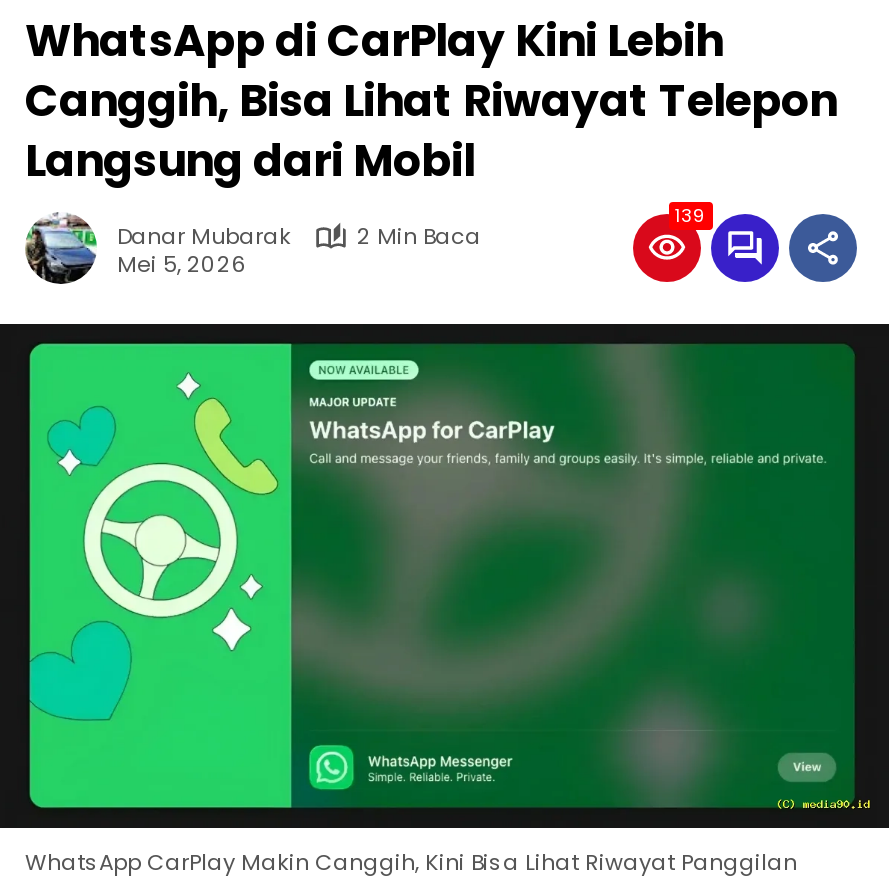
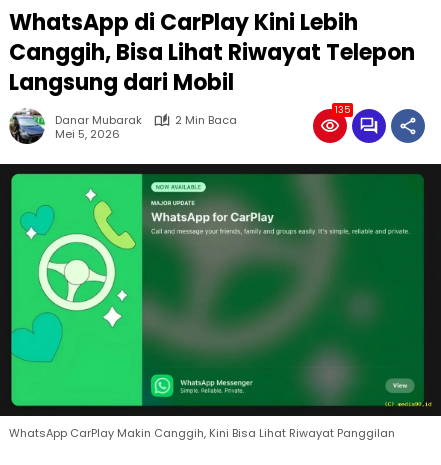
[675,204,707,228] 139 -> [335,104,350,116] 135

